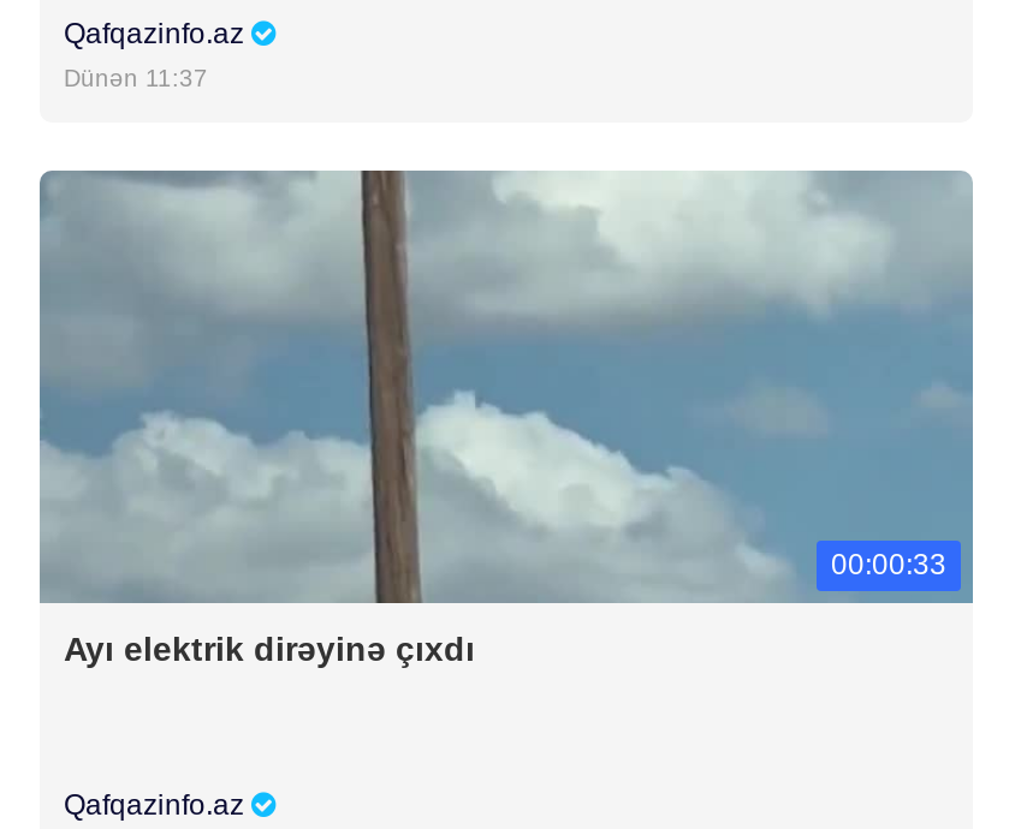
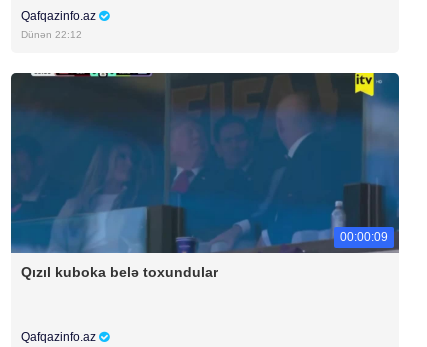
[64,65,208,91] Dünən 11:37 -> [21,29,82,40] Dünən 22:12
[37,168,975,606] [image] | 00:00:33 -> [10,72,399,253] [image] | 00:00:09
[64,630,475,668] Ayı elektrik dirəyinə çıxdı -> [21,264,218,280] Qızıl kuboka belə toxundular

